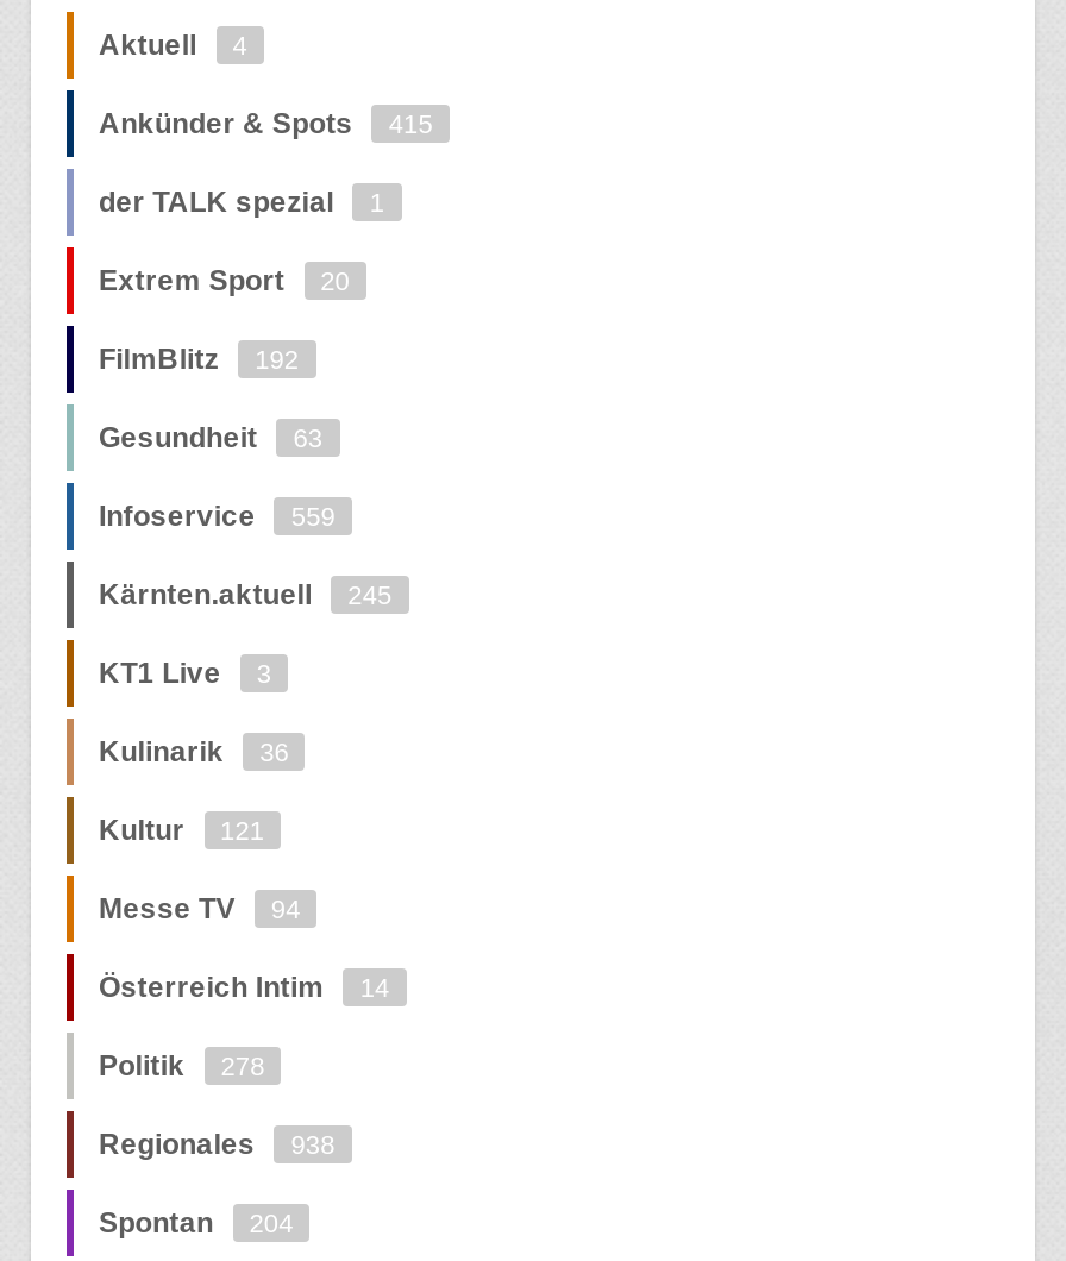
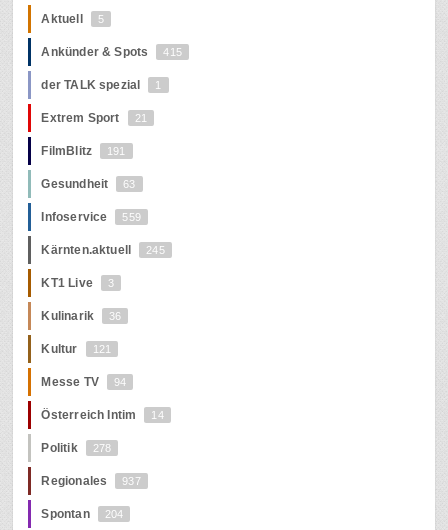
[99,29,247,62] Aktuell 4 -> [41,12,104,26] Aktuell 5
[99,264,350,297] Extrem Sport 20 -> [41,111,147,125] Extrem Sport 21
[99,343,299,376] FilmBlitz 192 -> [41,144,126,158] FilmBlitz 191
[99,1128,335,1161] Regionales 938 -> [41,474,141,488] Regionales 937

